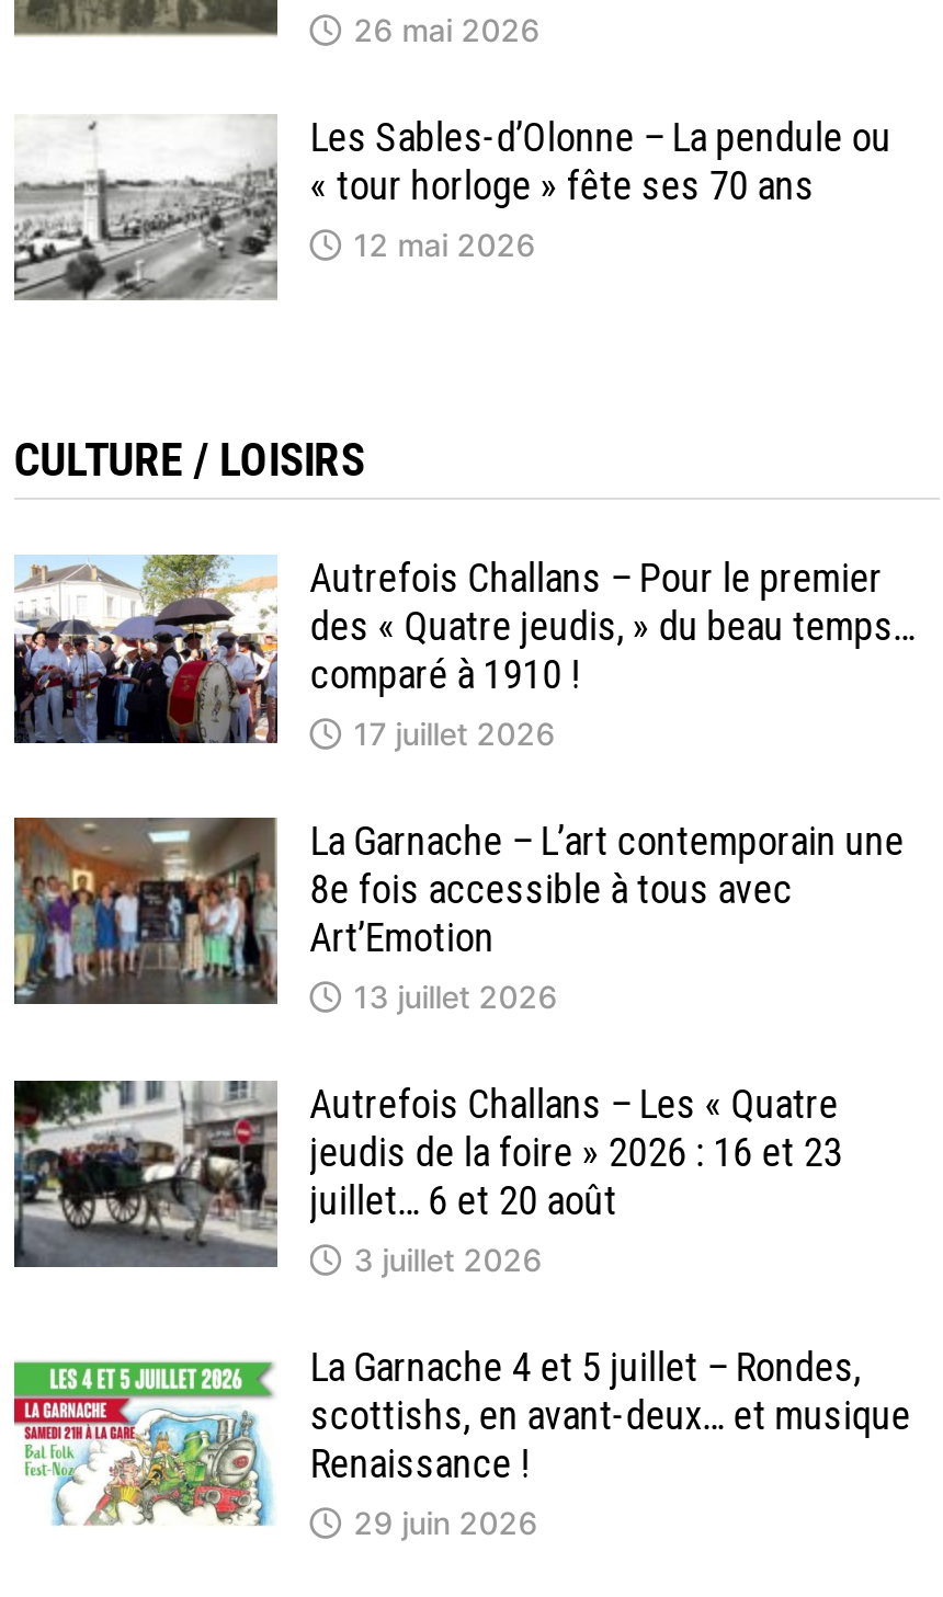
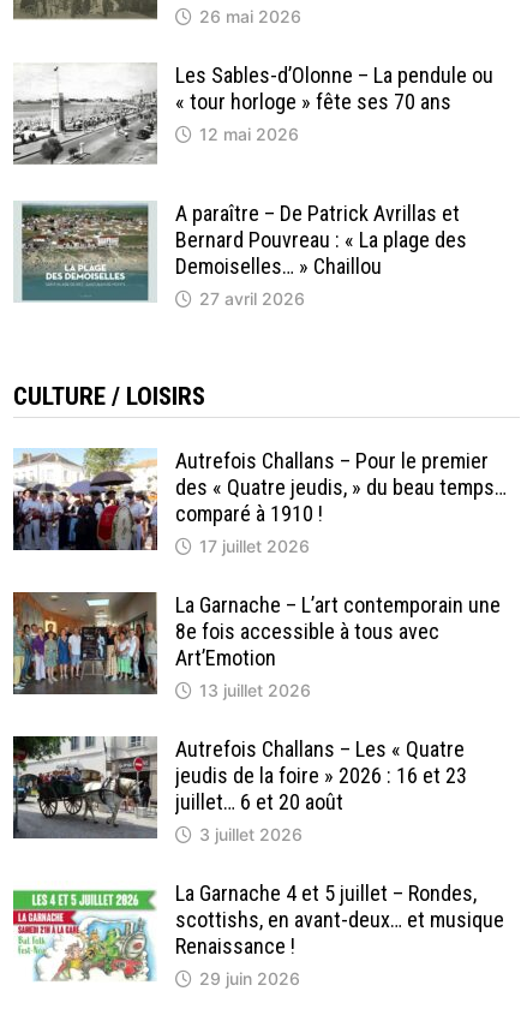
none -> [13,201,467,309] [image] | A paraître – De Patrick Avrillas et | Bernard Pouvreau : « La plage des | Demoiselles… » Chaillou | 27 avril 2026

